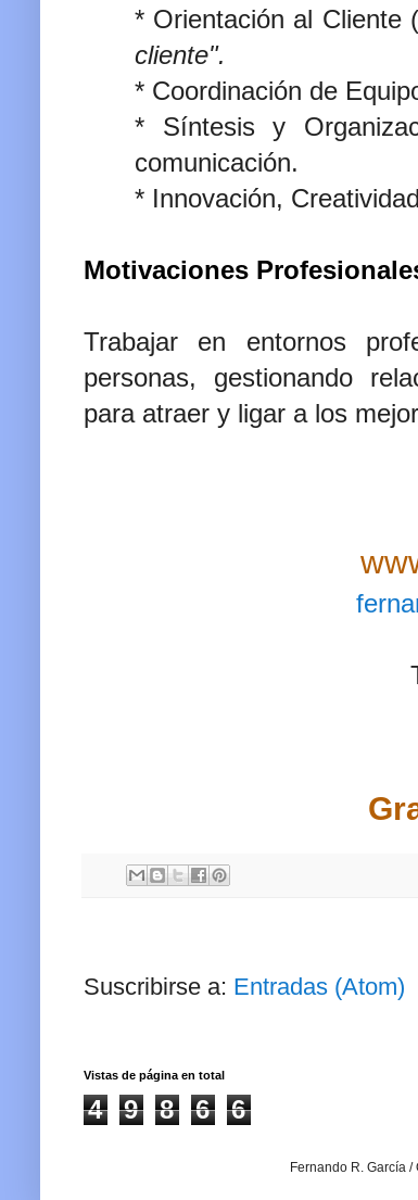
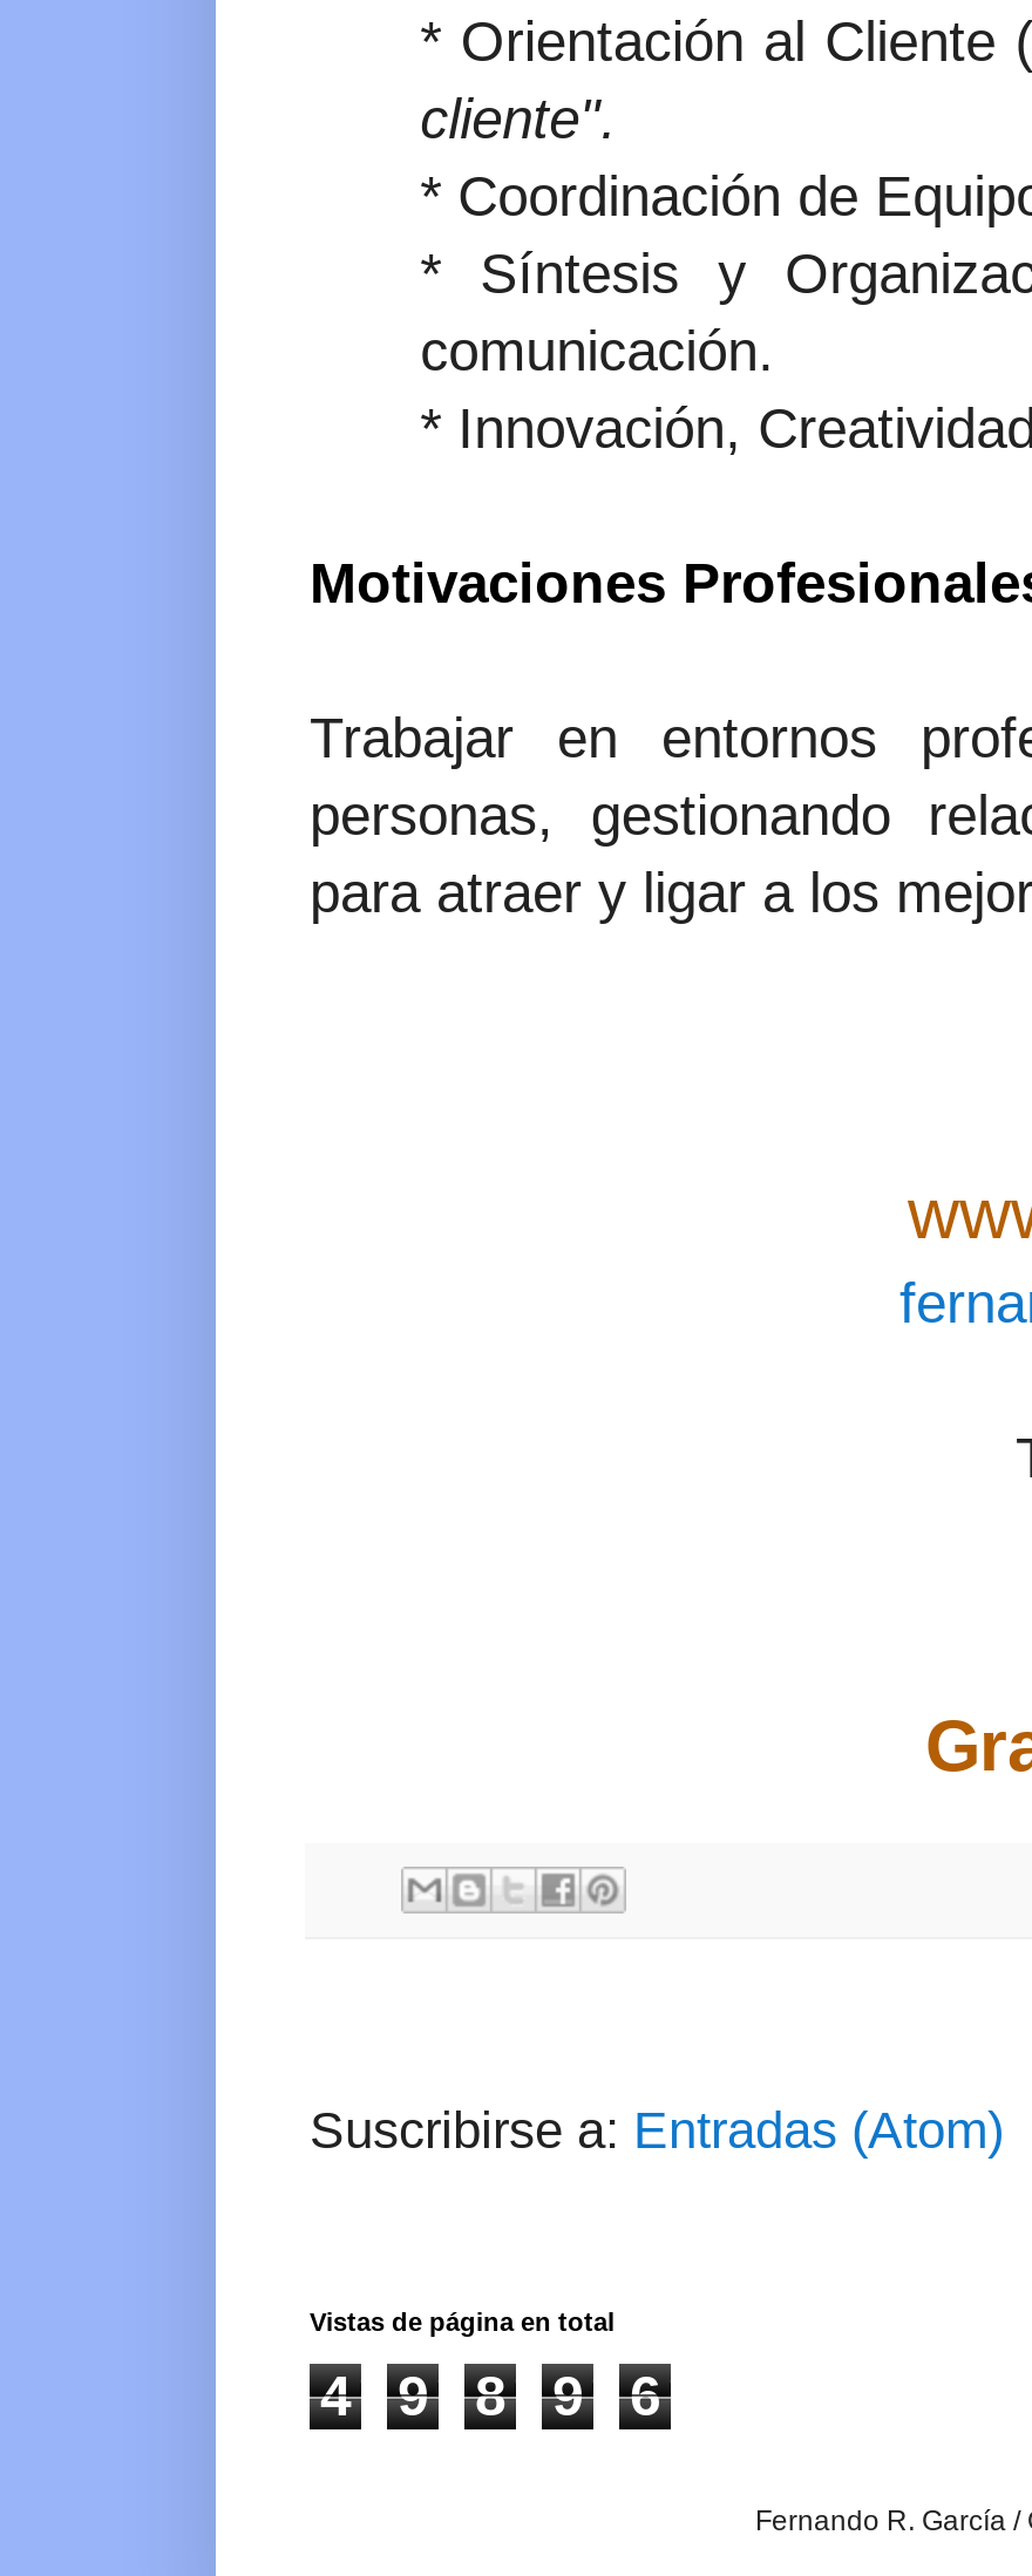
[196,1095,210,1124] 6 -> [552,2364,583,2427] 9

